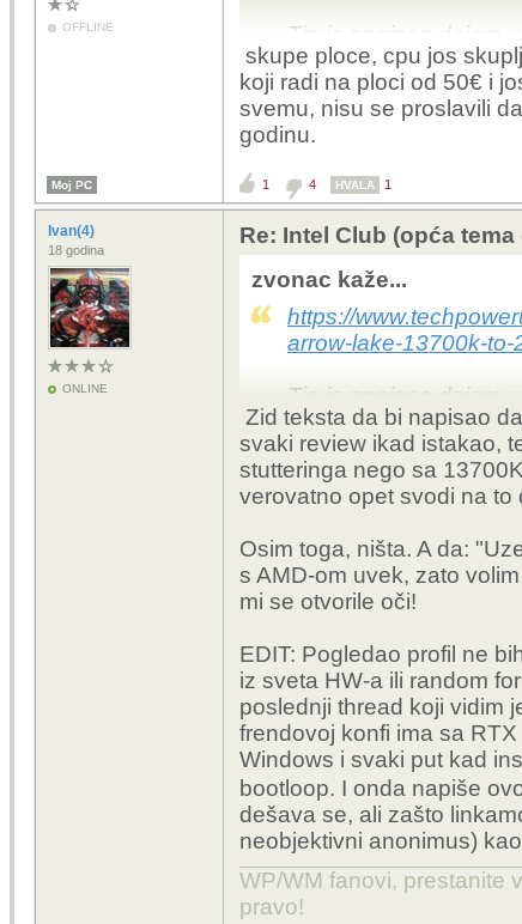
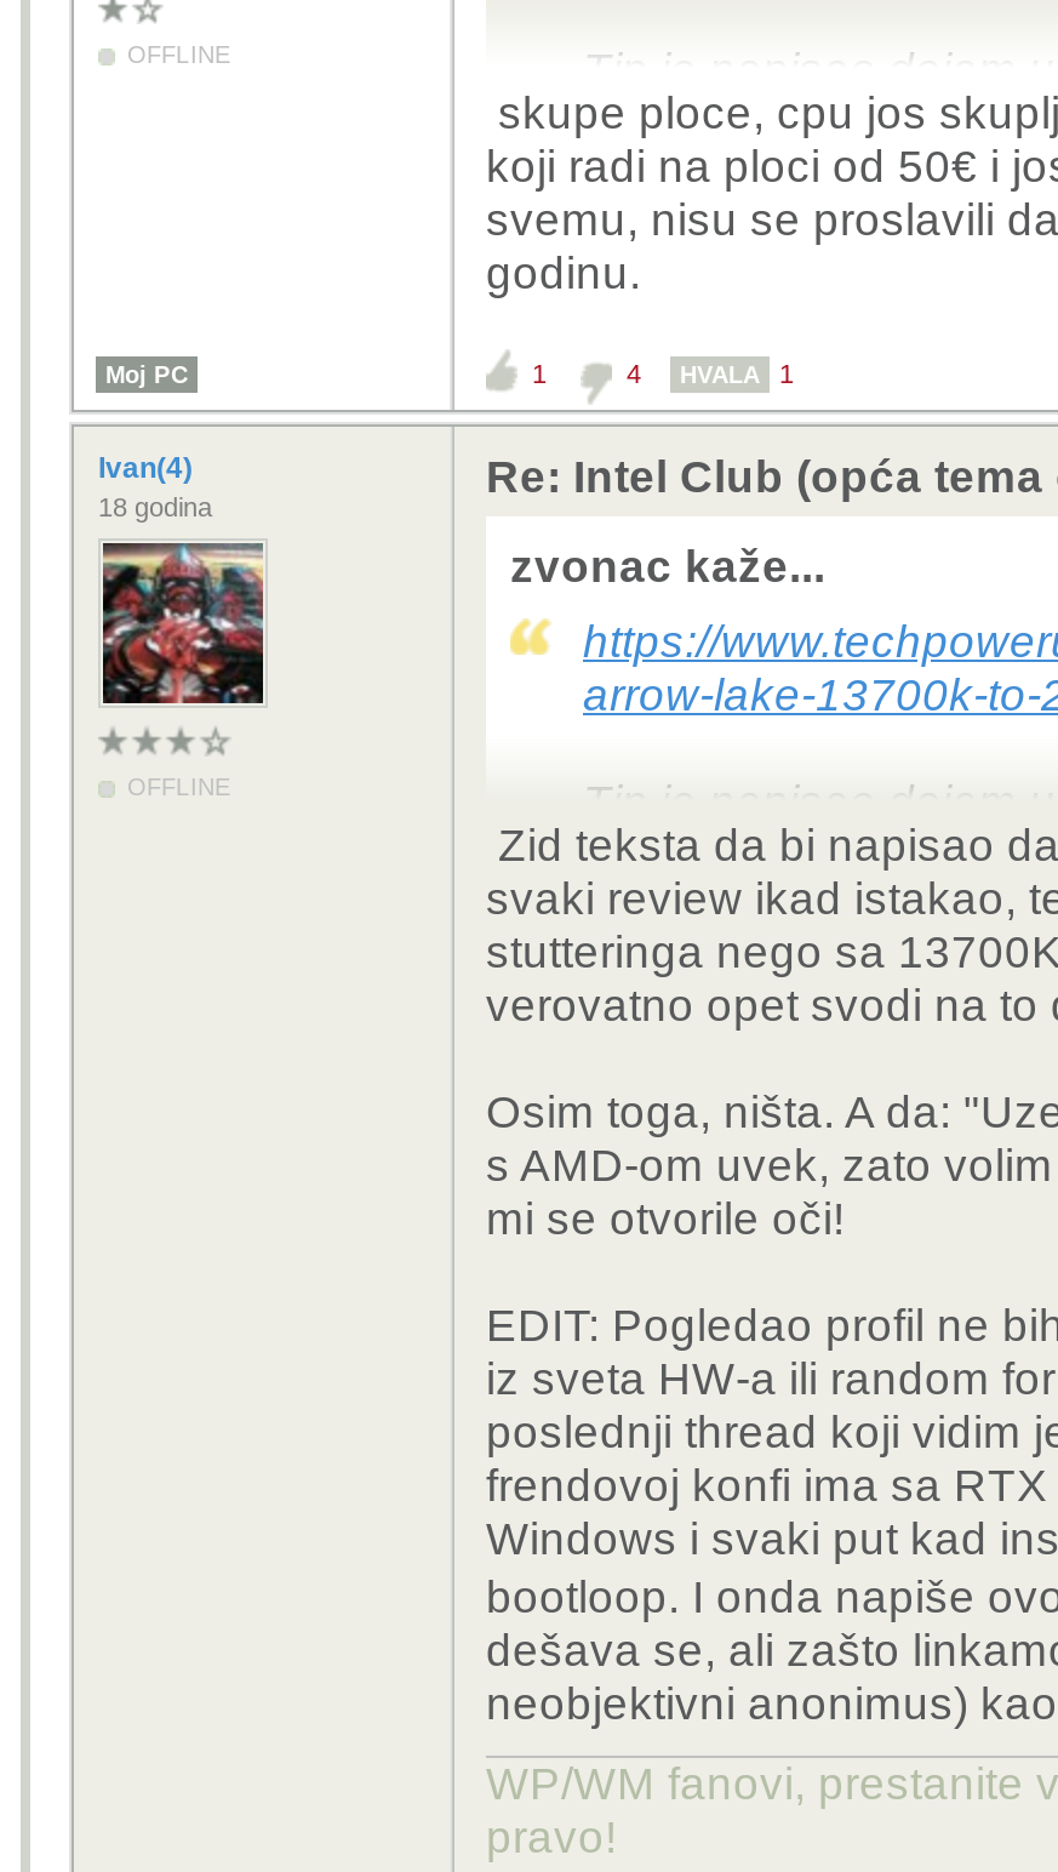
[62,382,108,395] ONLINE -> [127,774,231,800] OFFLINE

